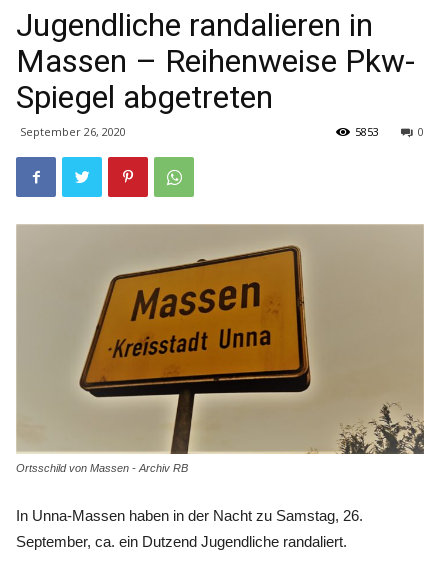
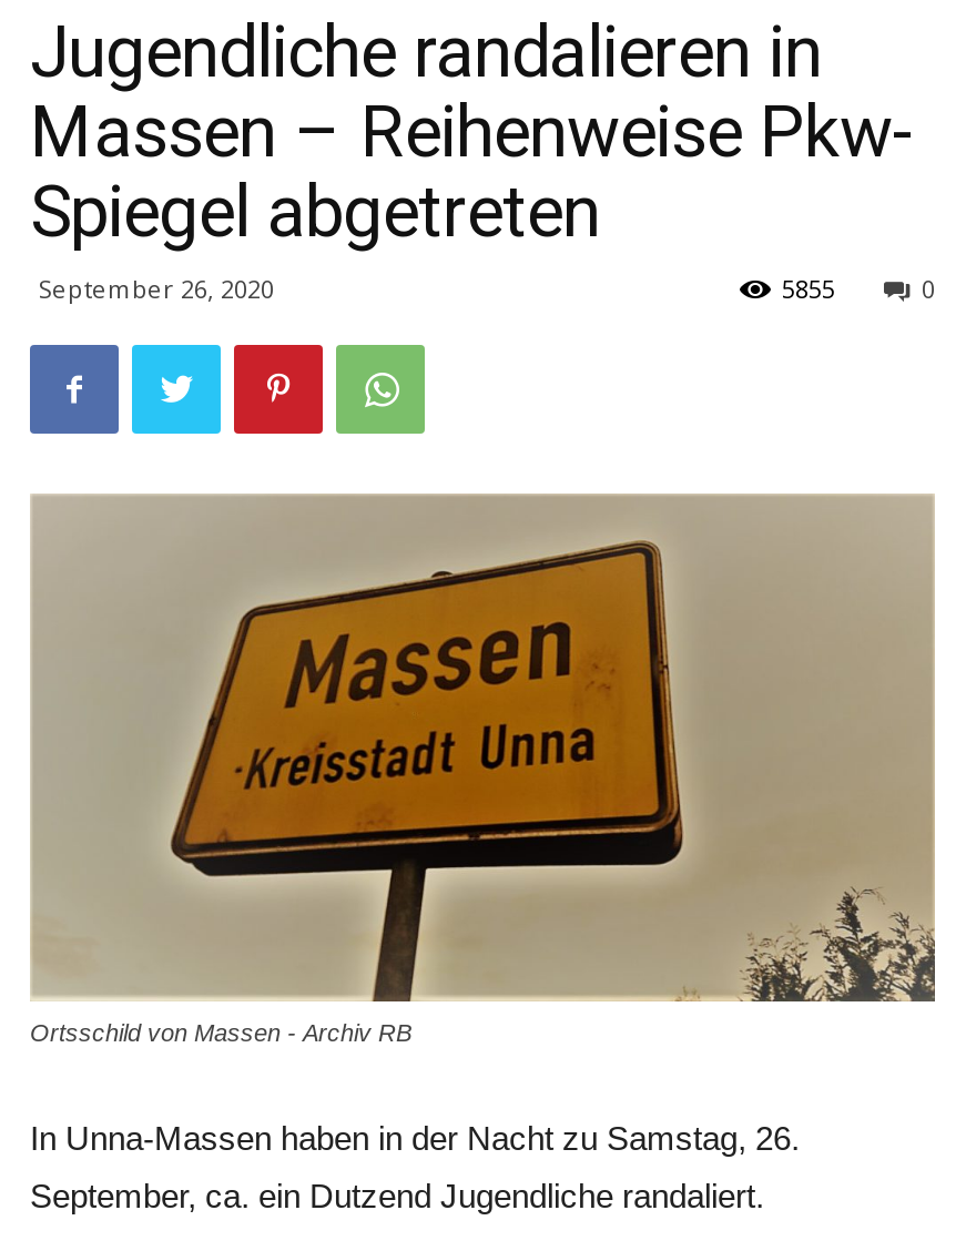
[355,124,379,139] 5853 -> [782,272,835,305] 5855

